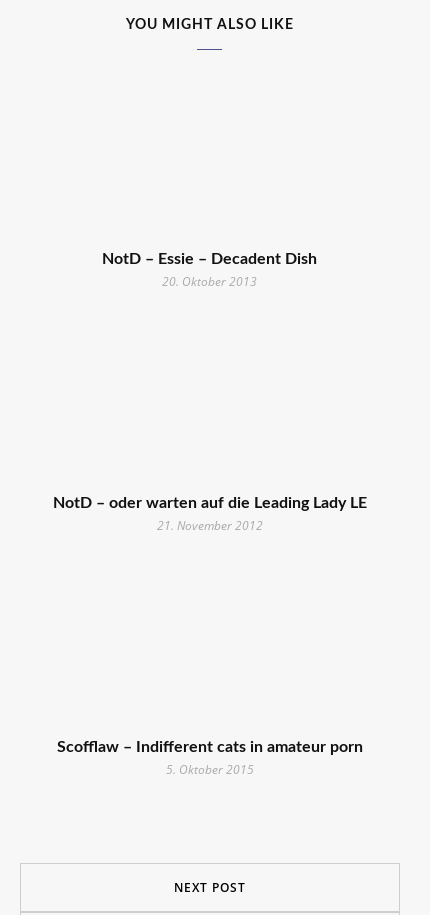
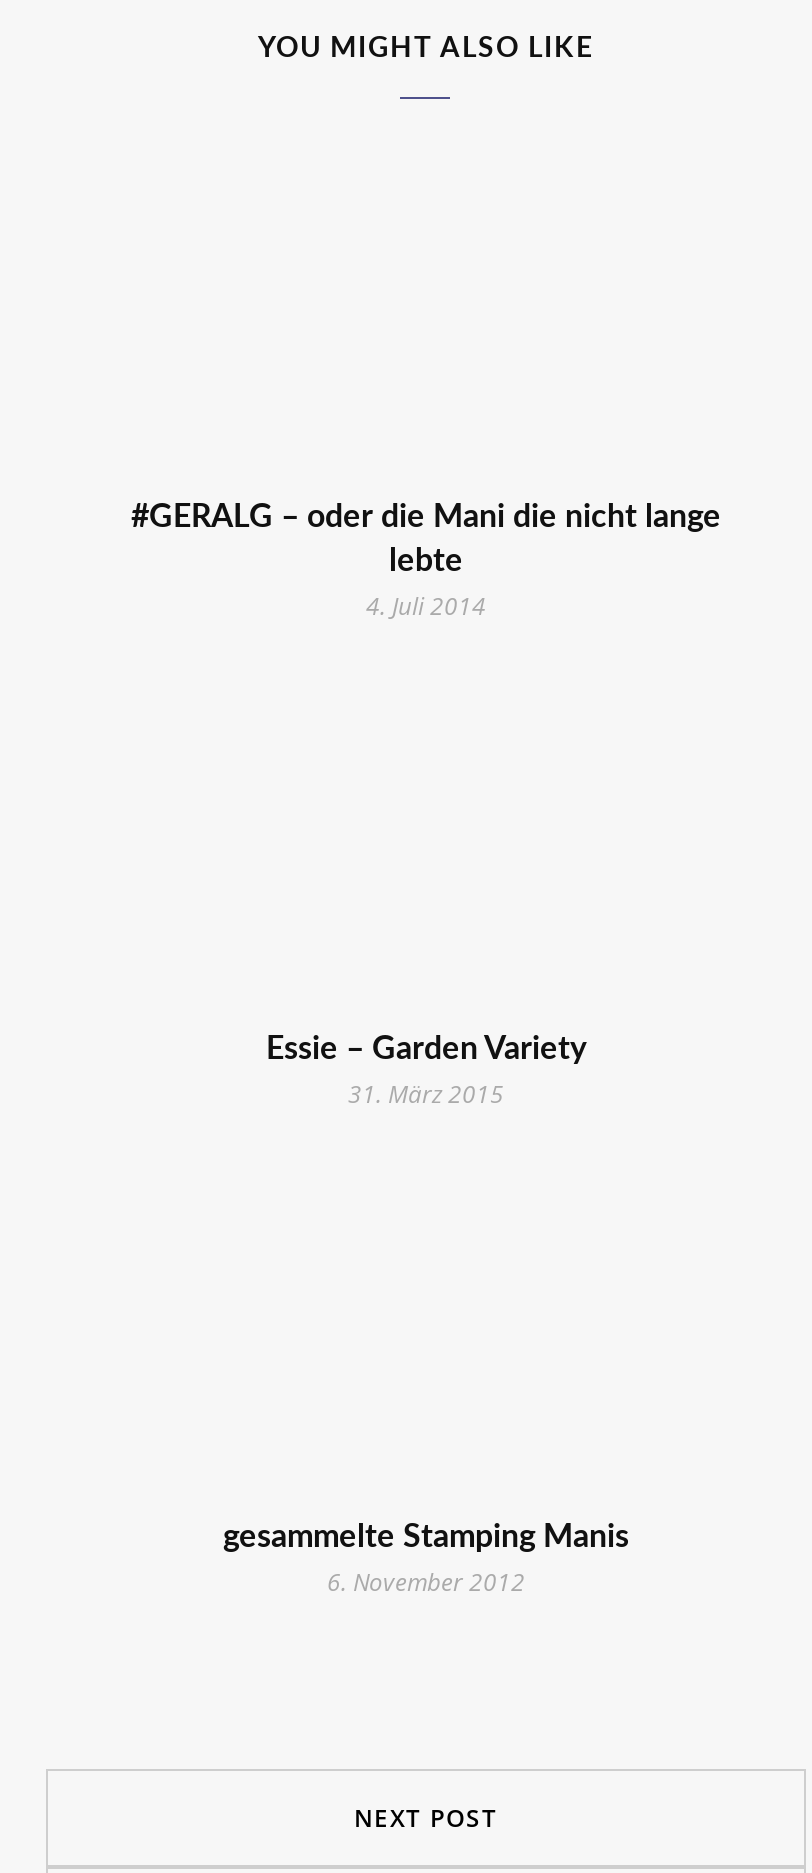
[102,251,317,290] NotD – Essie – Decadent Dish | 20. Oktober 2013 -> [131,500,721,622] #GERALG – oder die Mani die nicht lange | lebte | 4. Juli 2014
[53,495,367,534] NotD – oder warten auf die Leading Lady LE | 21. November 2012 -> [266,1032,586,1110] Essie – Garden Variety | 31. März 2015
[57,739,363,778] Scofflaw – Indifferent cats in amateur porn | 5. Oktober 2015 -> [223,1520,629,1598] gesammelte Stamping Manis | 6. November 2012

